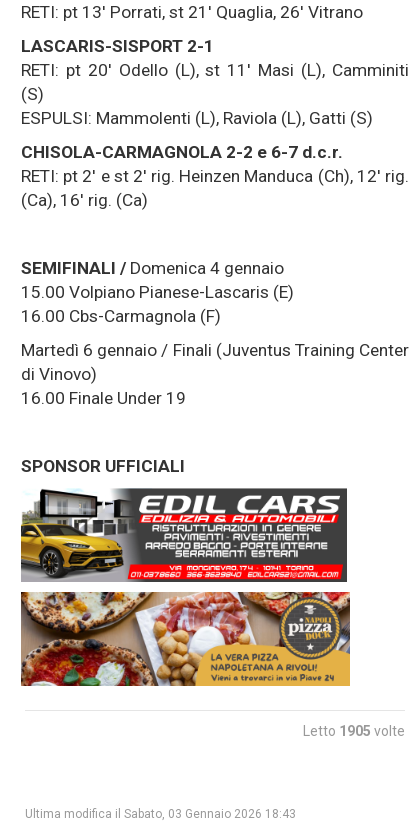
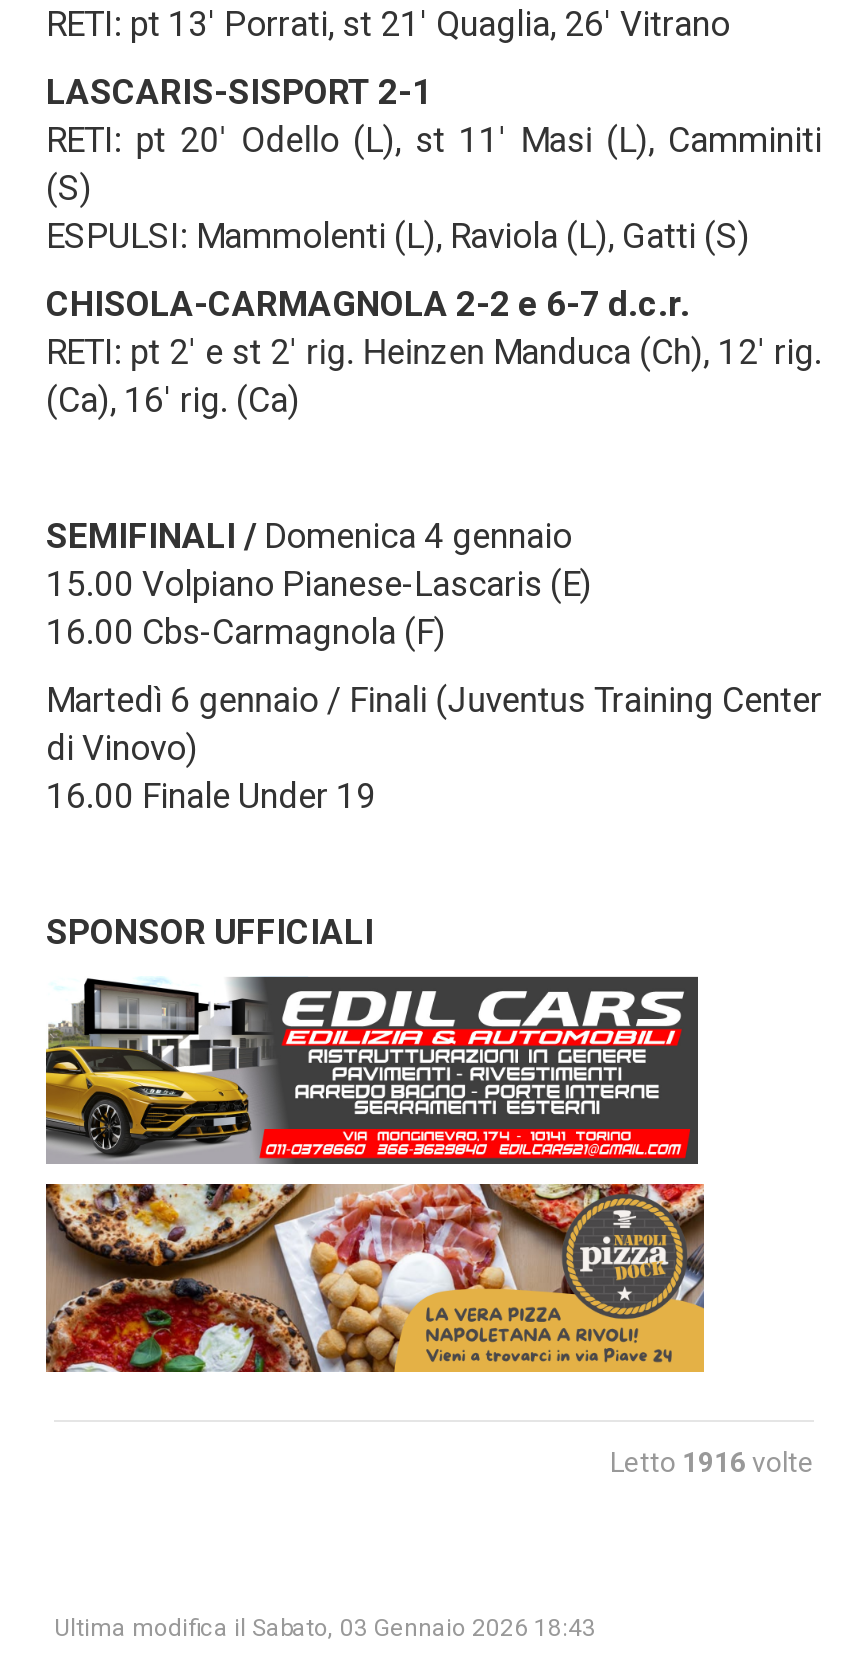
[303,723,405,739] Letto 1905 volte -> [610,1446,814,1478] Letto 1916 volte

